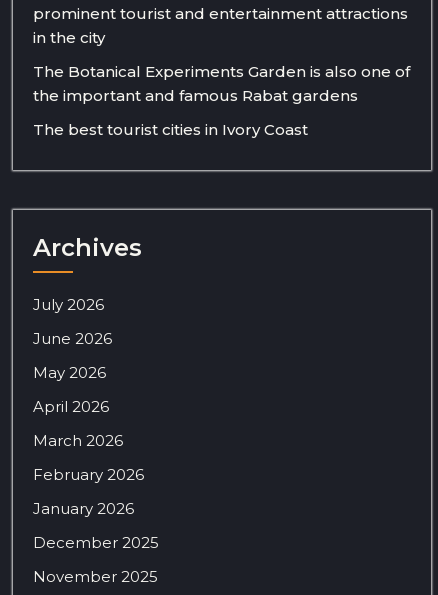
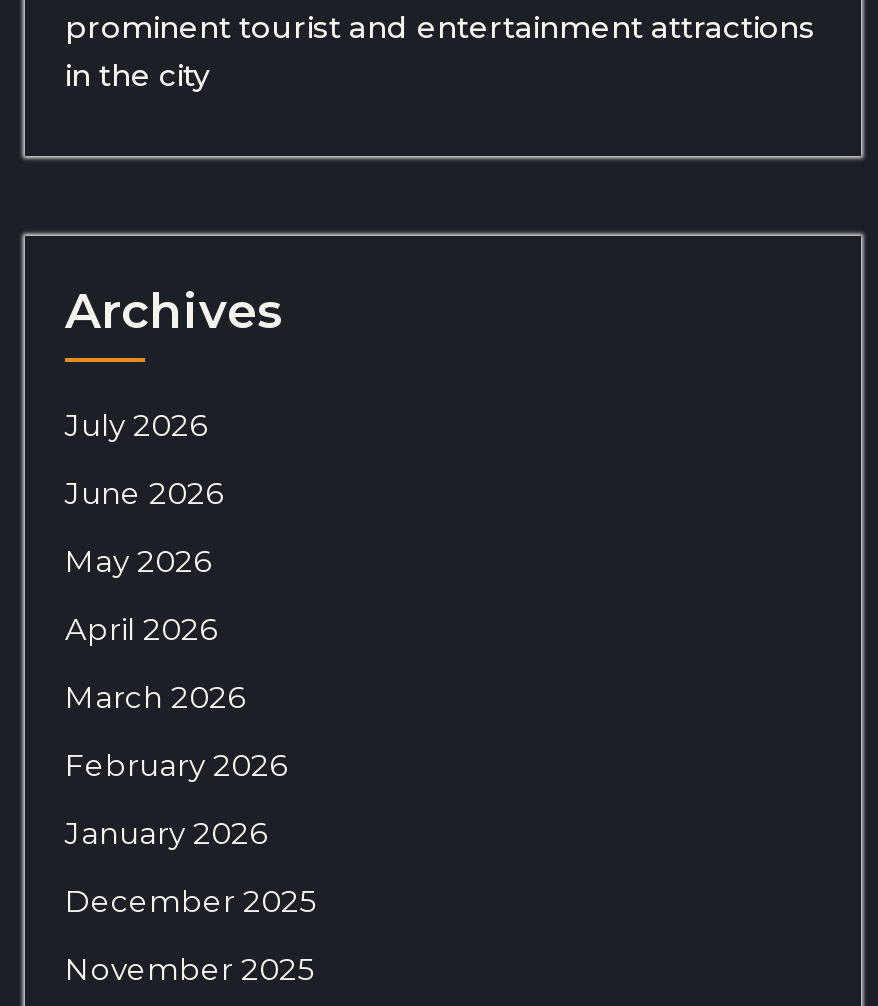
[33,62,410,139] The Botanical Experiments Garden is also one of | the important and famous Rabat gardens | The best tourist cities in Ivory Coast -> none

